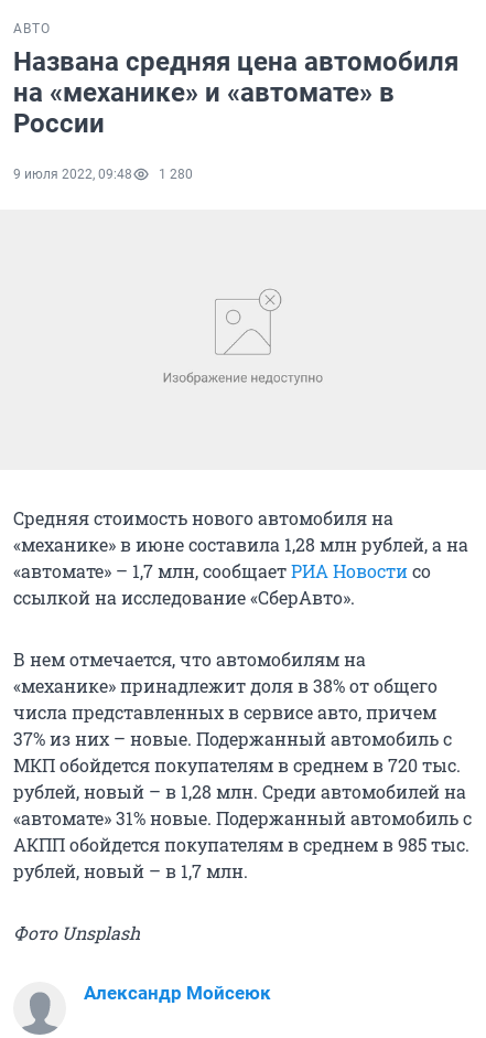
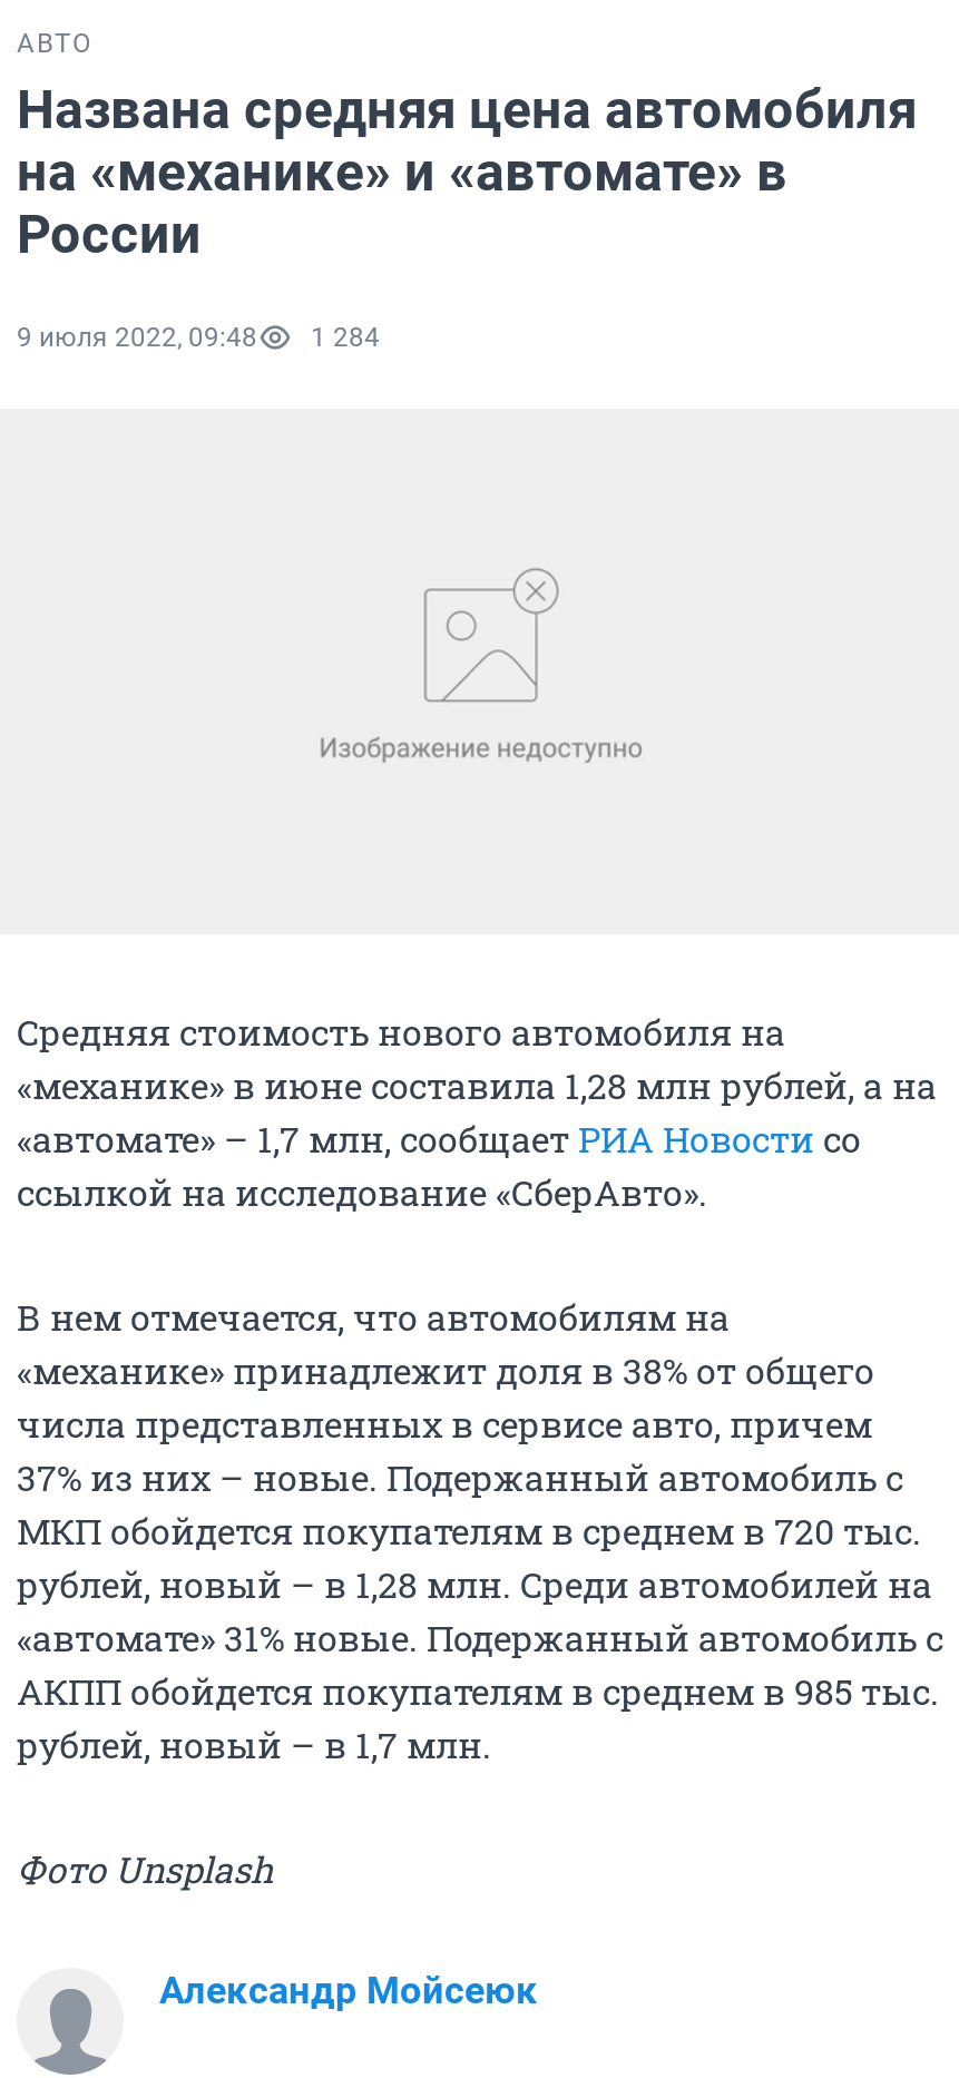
[13,167,193,182] 9 июля 2022, 09:48 1 280 -> [17,322,380,353] 9 июля 2022, 09:48 1 284

